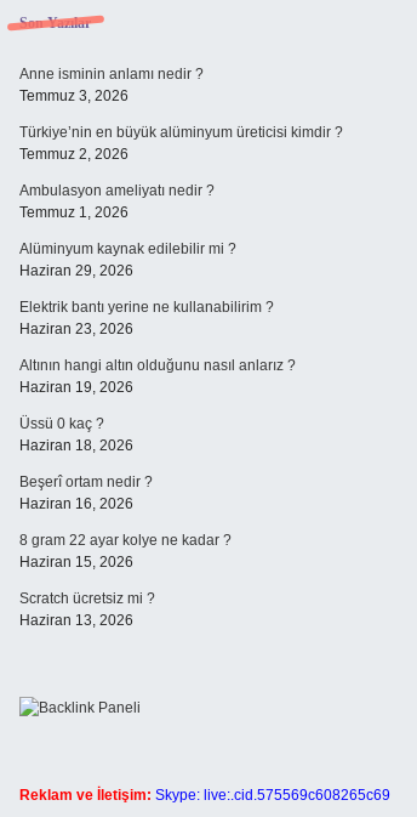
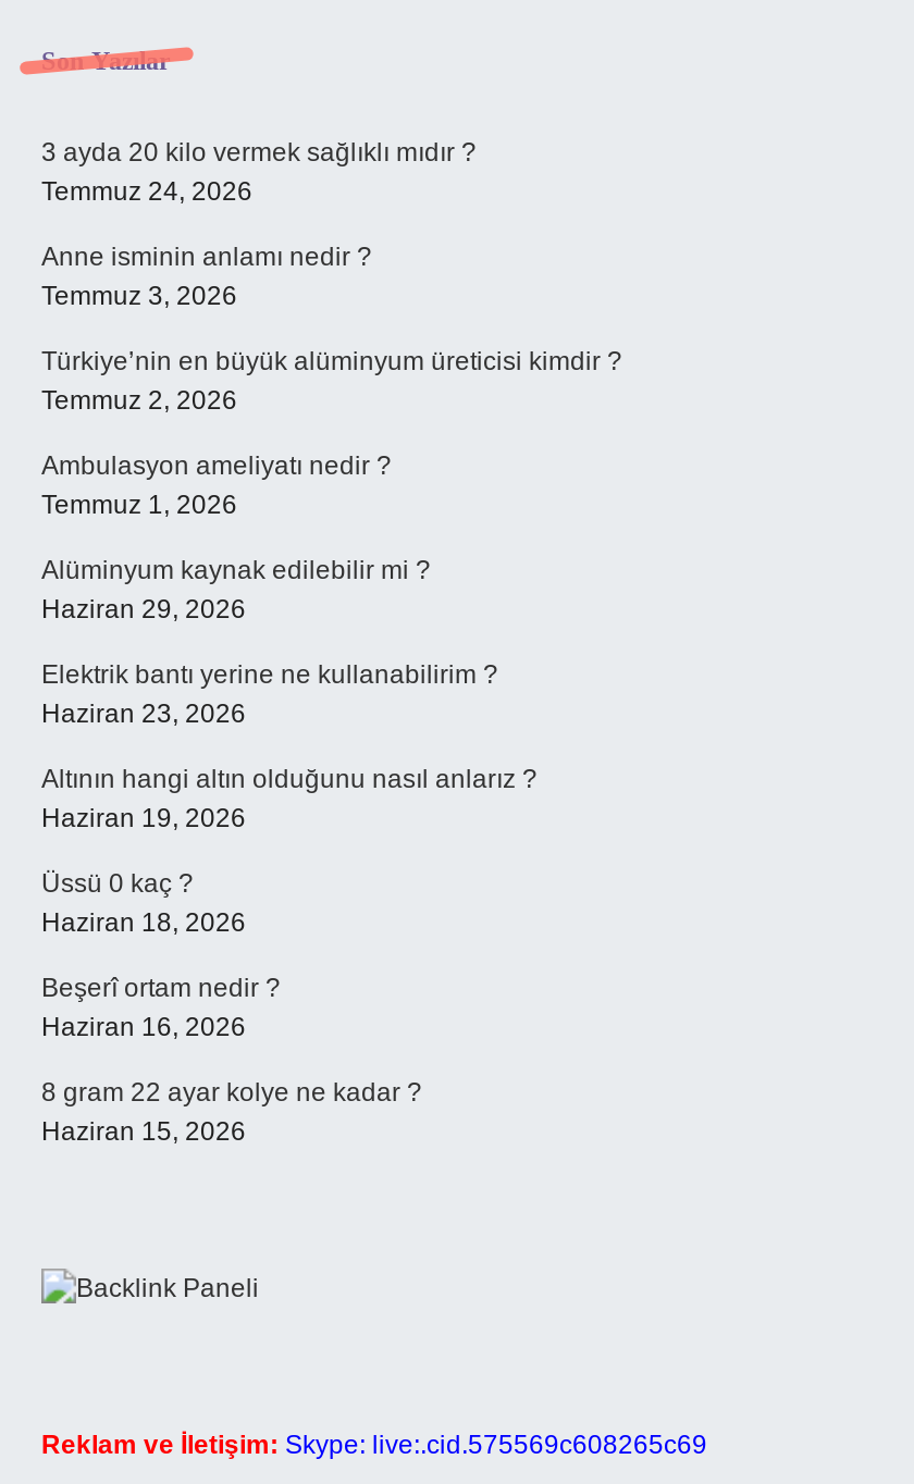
none -> [41,137,477,207] 3 ayda 20 kilo vermek sağlıklı mıdır ? | Temmuz 24, 2026
moved [19,66,343,571] -> [41,242,622,1147]: Anne isminin anlamı nedir ? | Temmuz 3, 2026 | Türkiye’nin en büyük alüminyum üreticisi kimdir ? | ... | 8 gram 22 ayar kolye ne kadar ? | Haziran 15, 2026
[19,590,155,629] Scratch ücretsiz mi ? | Haziran 13, 2026 -> none

